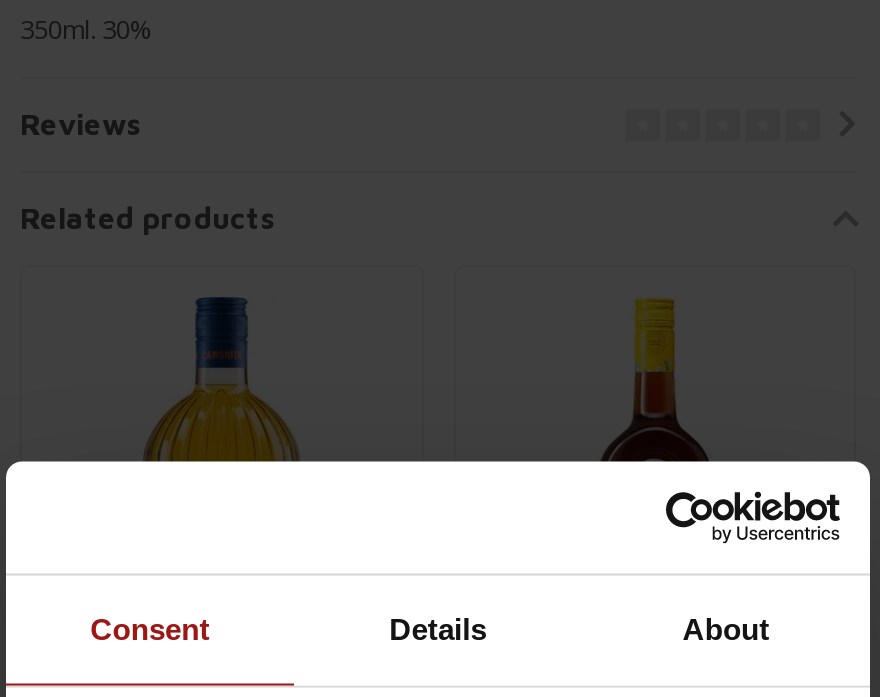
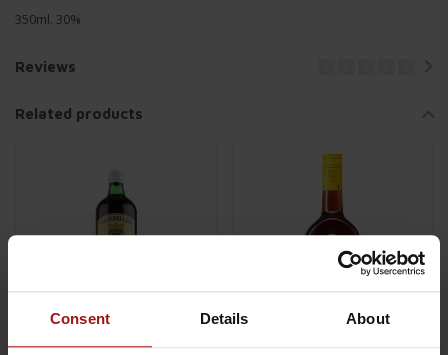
[146,297,298,461] [image] -> [79,154,152,235] [image]

